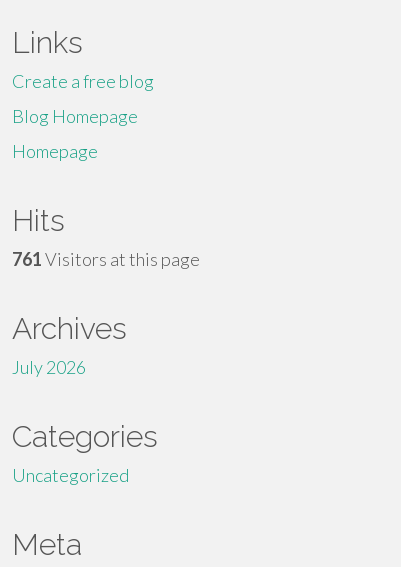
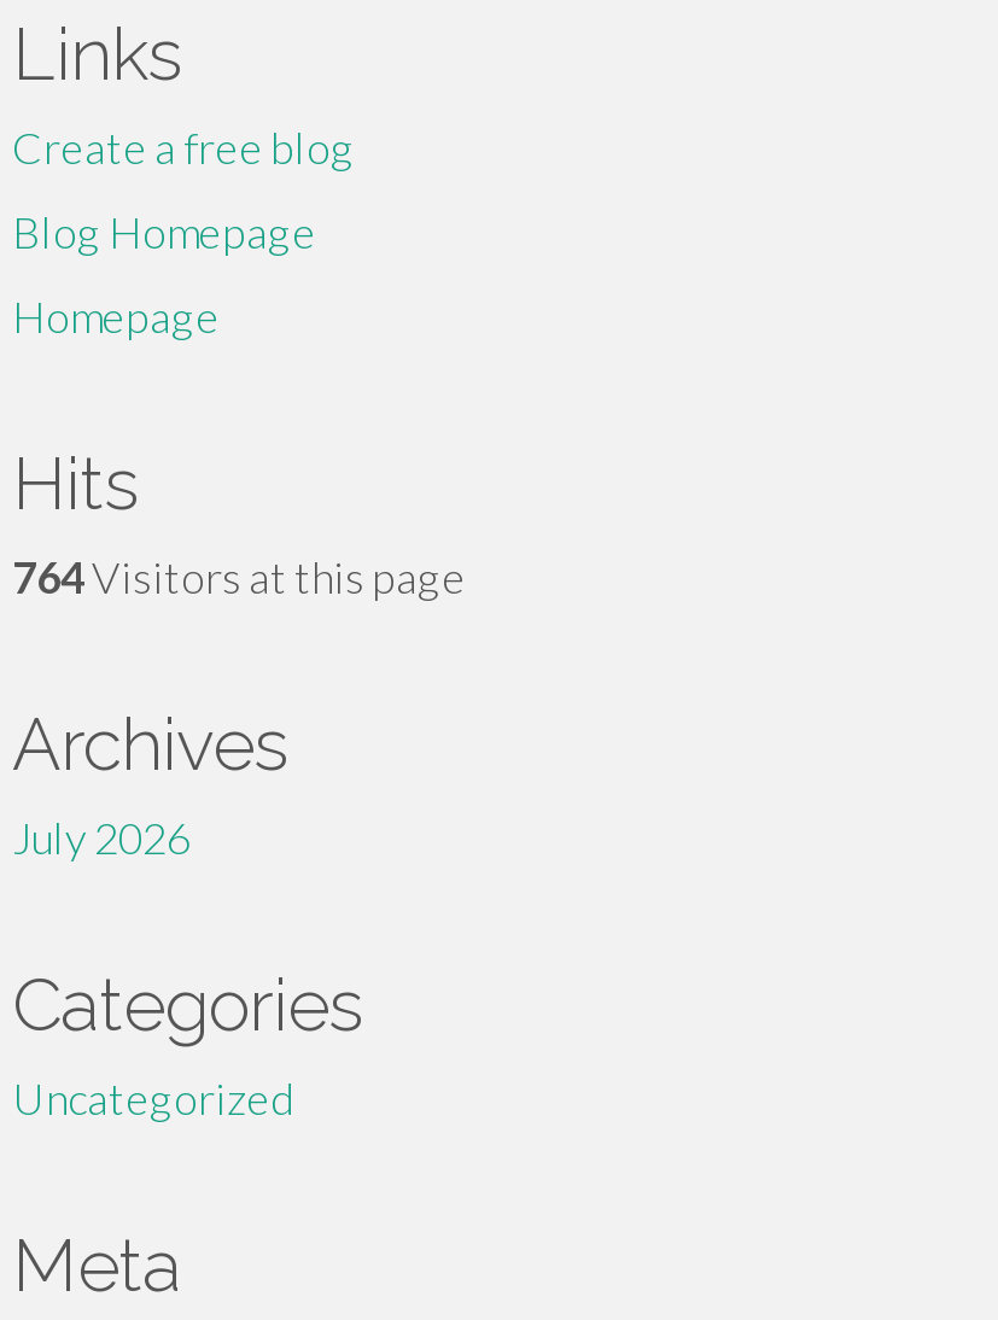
[12,248,200,270] 761Visitors at this page -> [12,550,466,603] 764Visitors at this page

